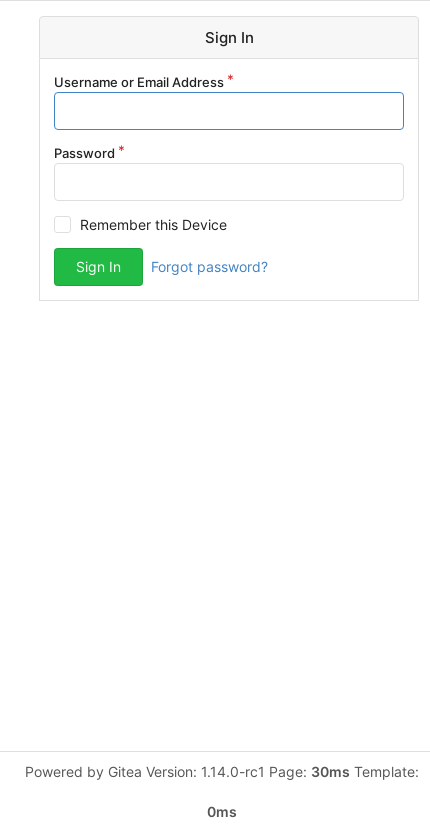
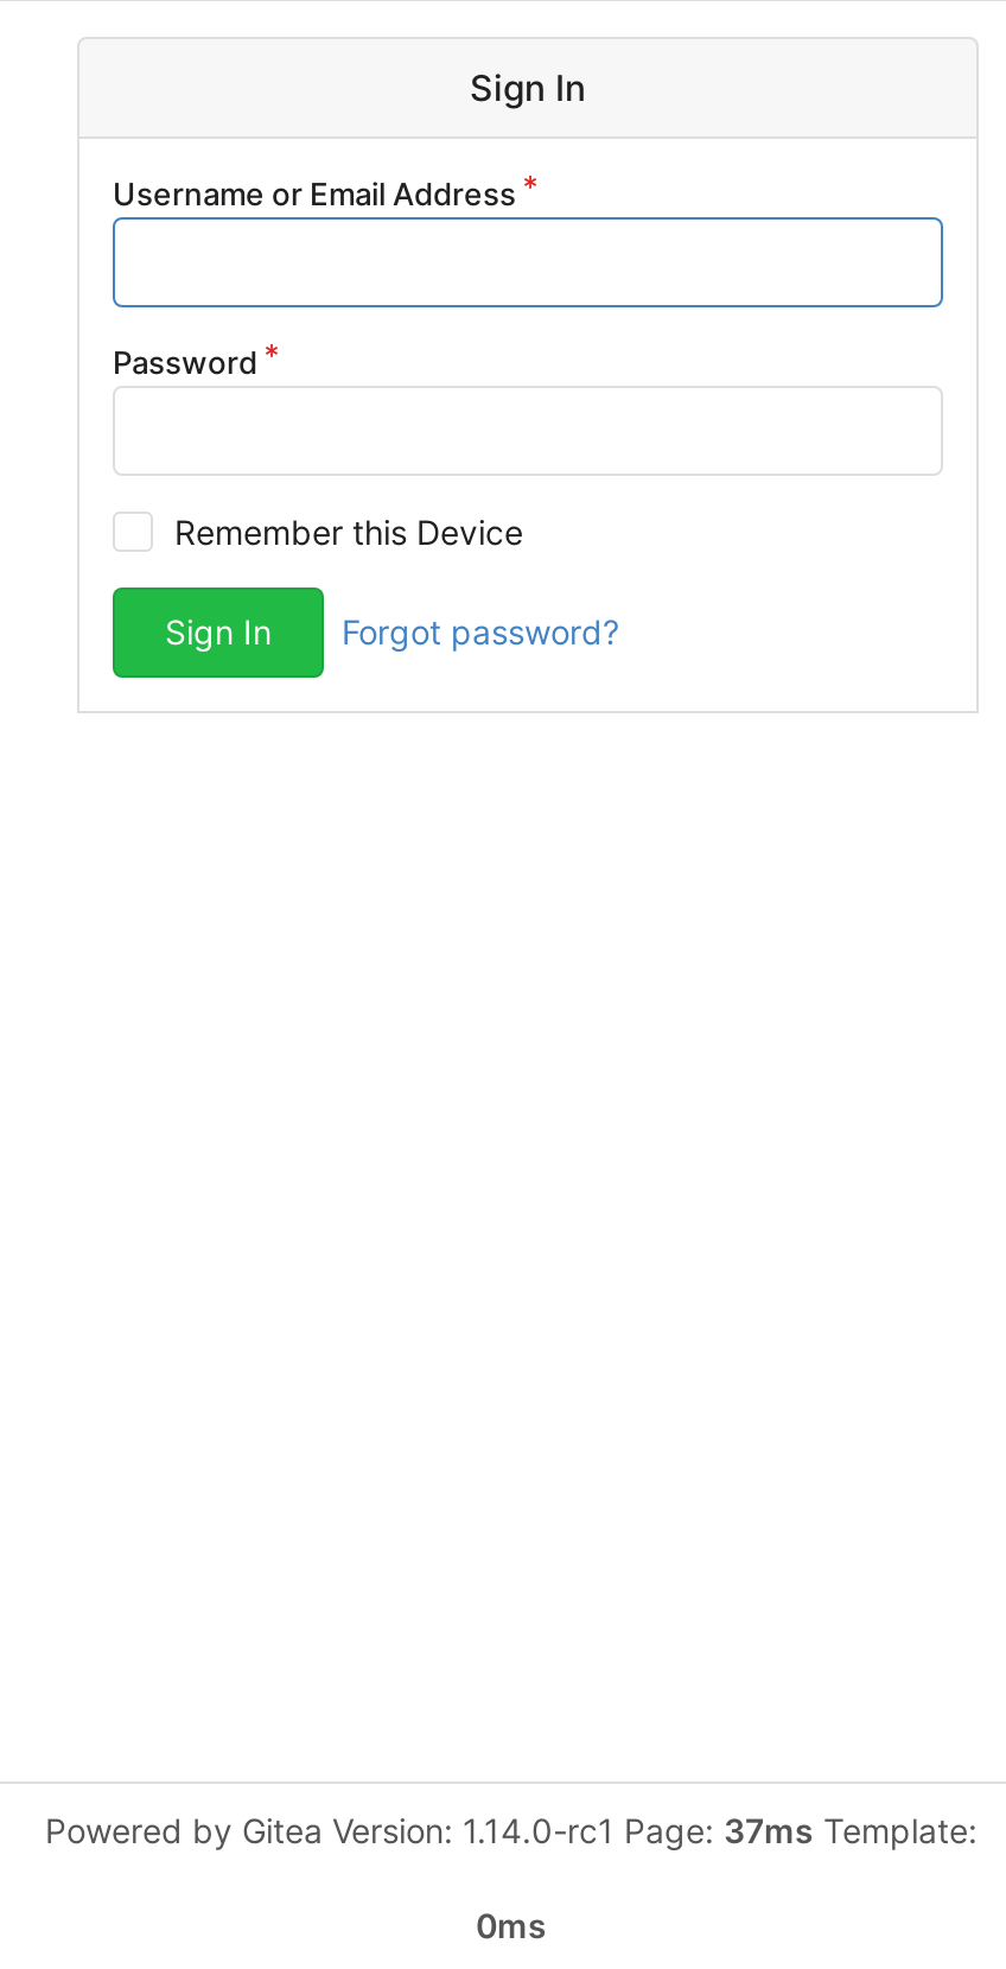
[25,763,419,780] Powered by Gitea Version: 1.14.0-rc1 Page: 30ms Template: -> [45,1810,978,1850] Powered by Gitea Version: 1.14.0-rc1 Page: 37ms Template:

